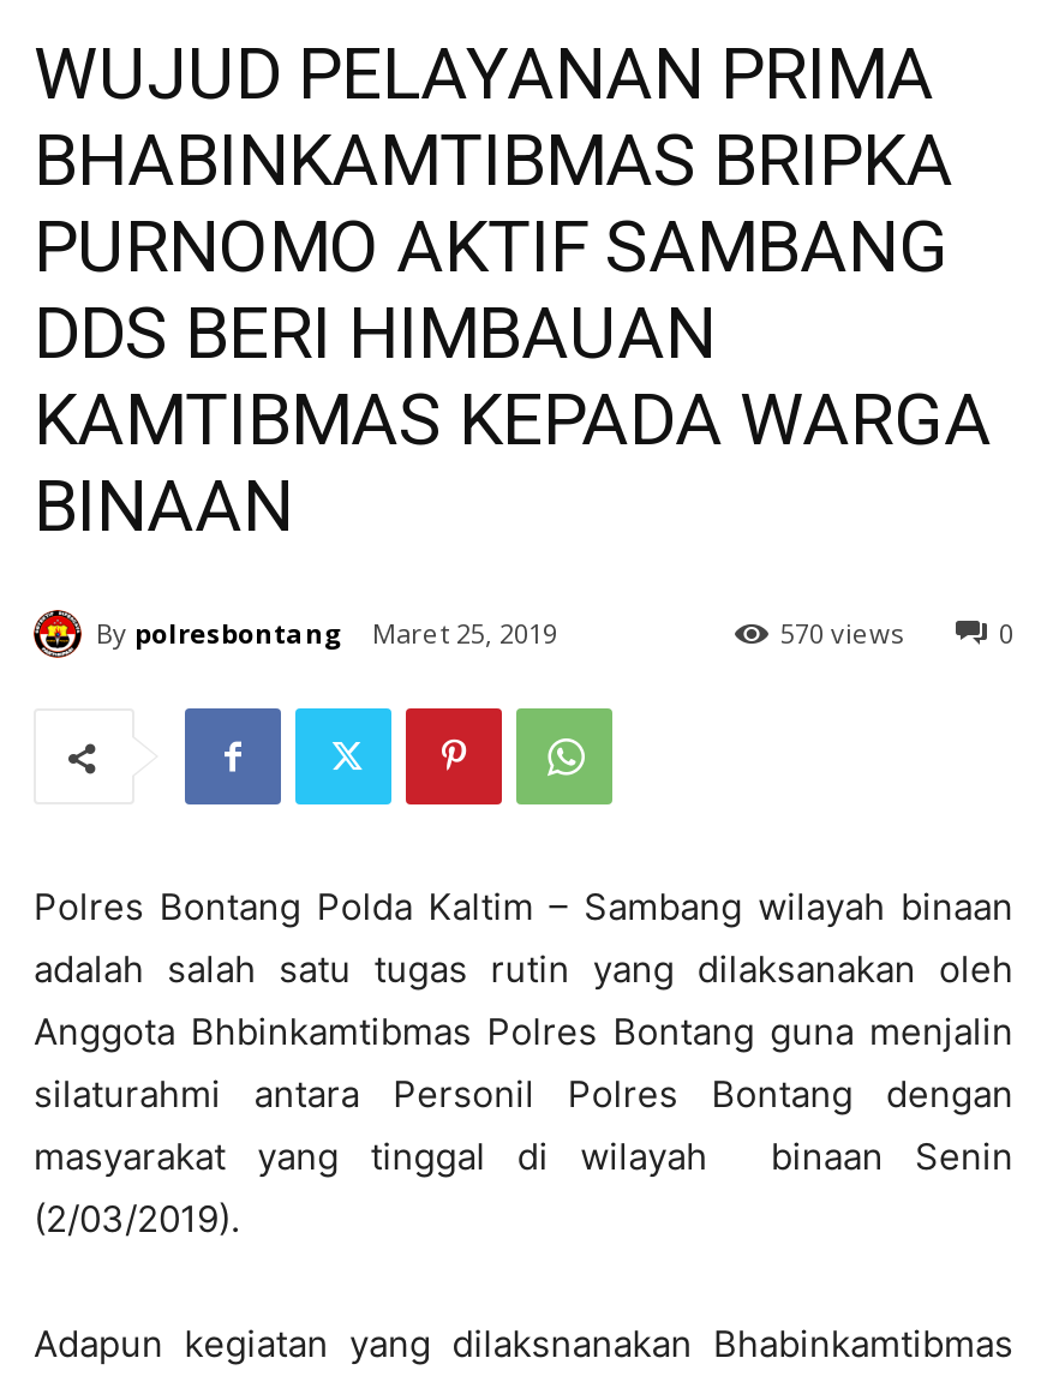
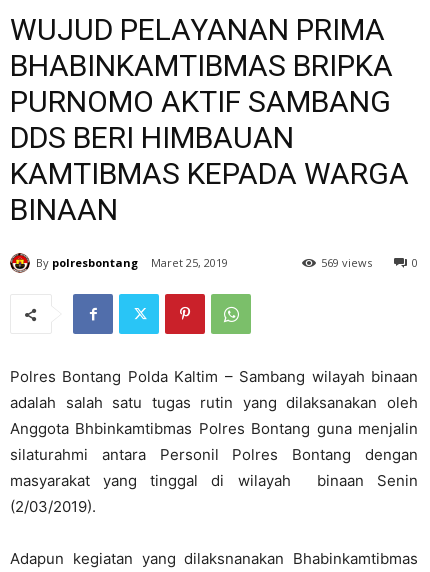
[780,615,903,651] 570 views -> [321,255,372,270] 569 views

